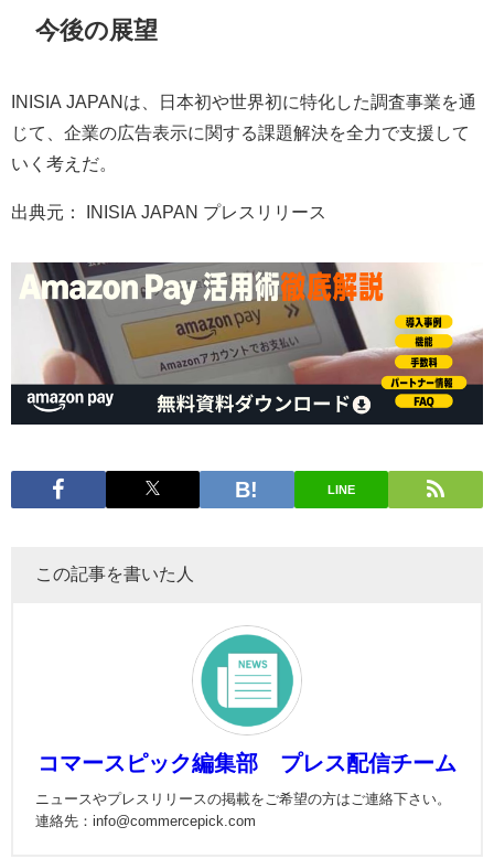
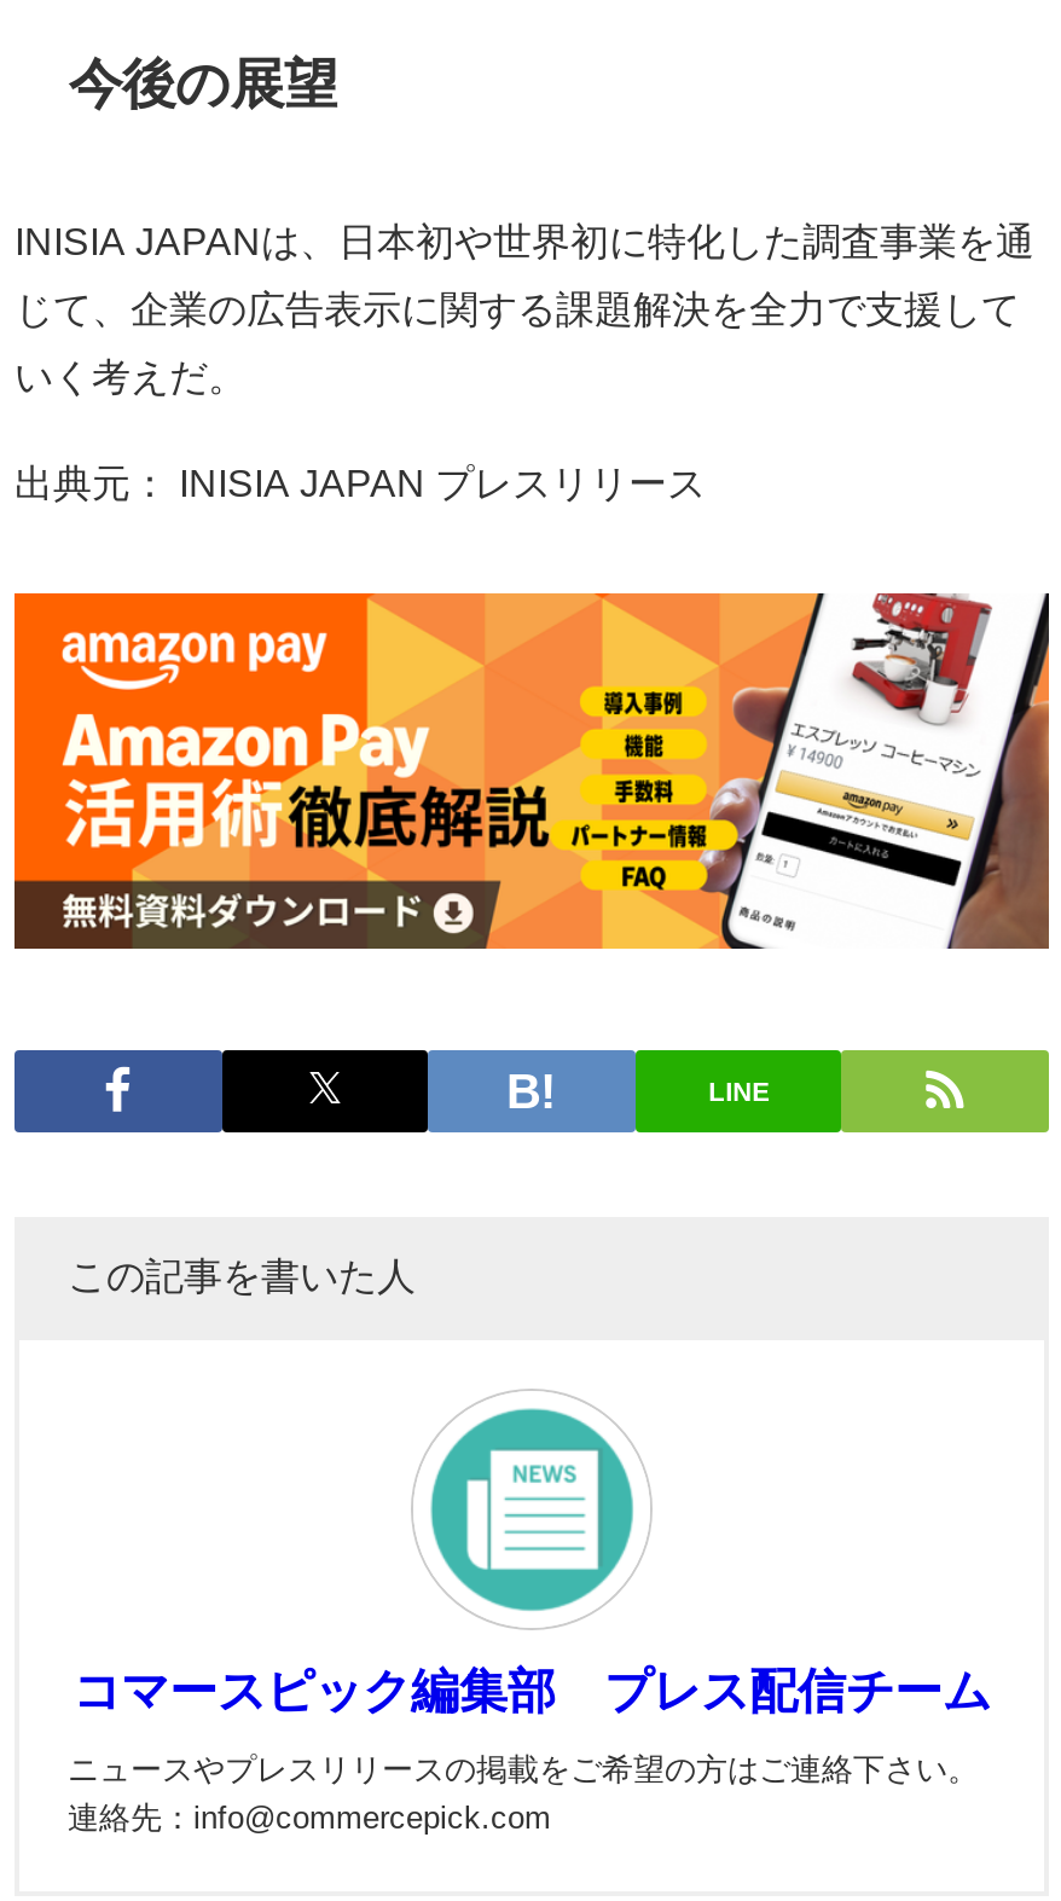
[10,261,484,426] [image] -> [12,591,1051,951] [image]

